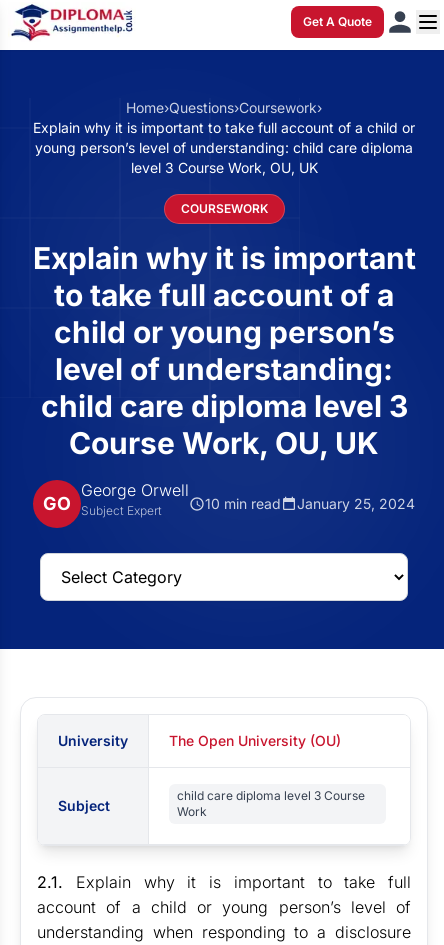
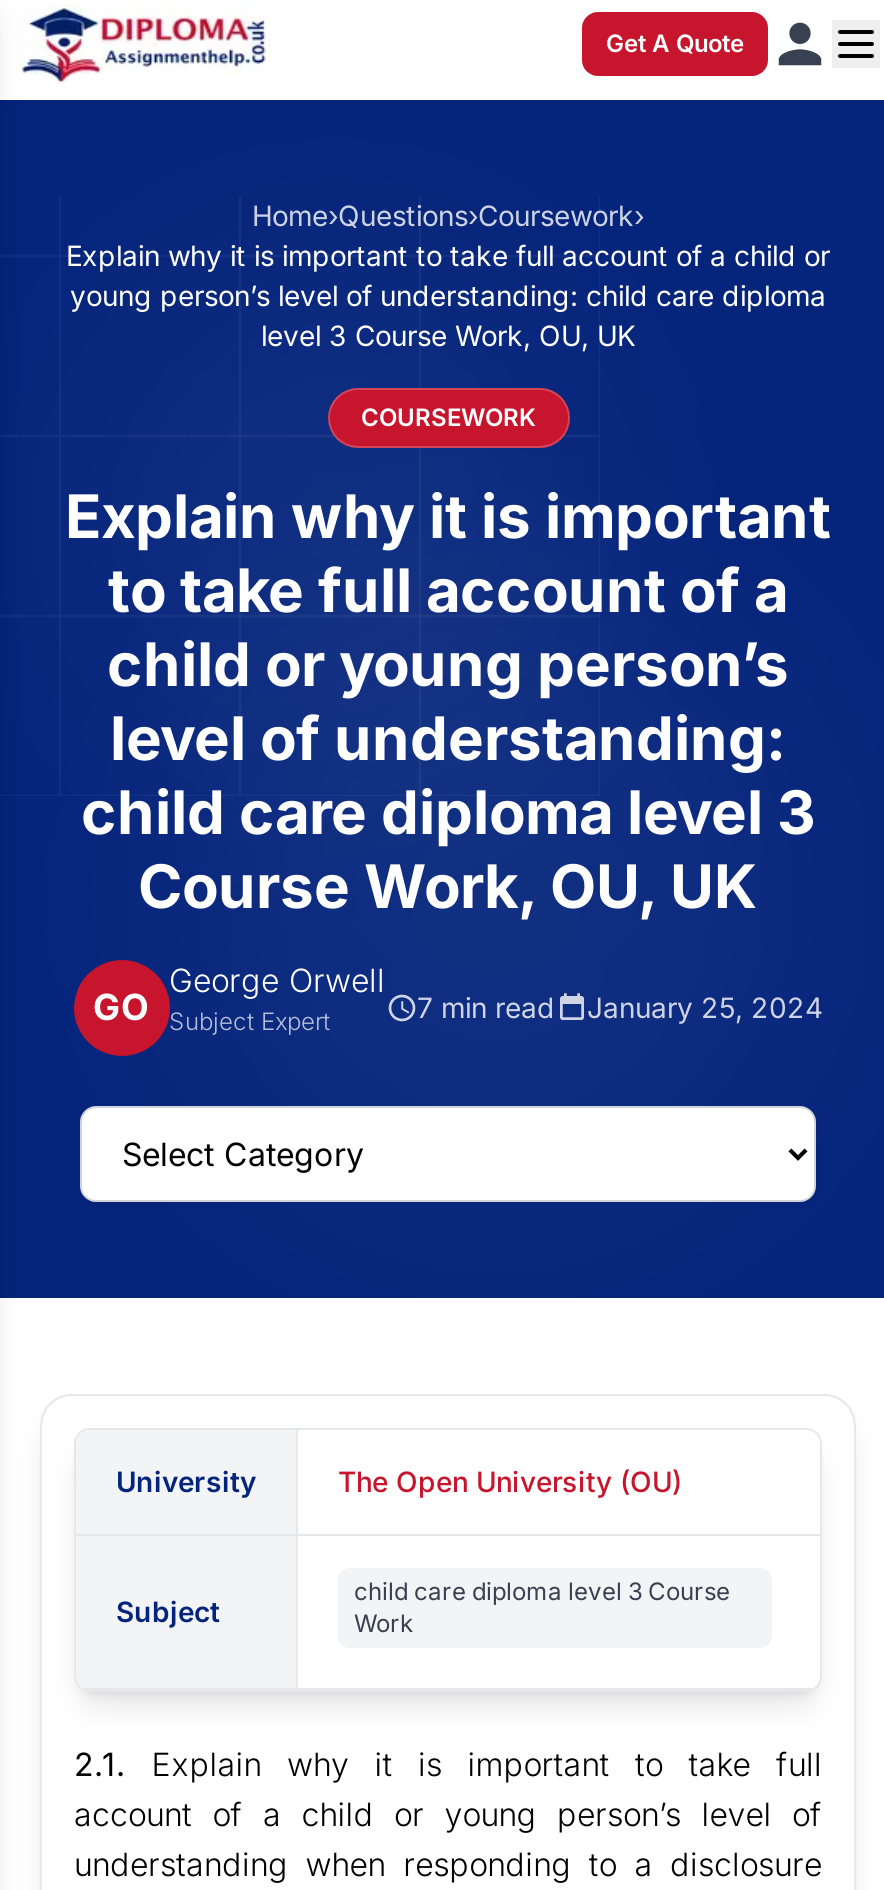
[205,494,415,511] 10 min read January 25, 2024 -> [417,989,823,1023] 7 min read January 25, 2024

